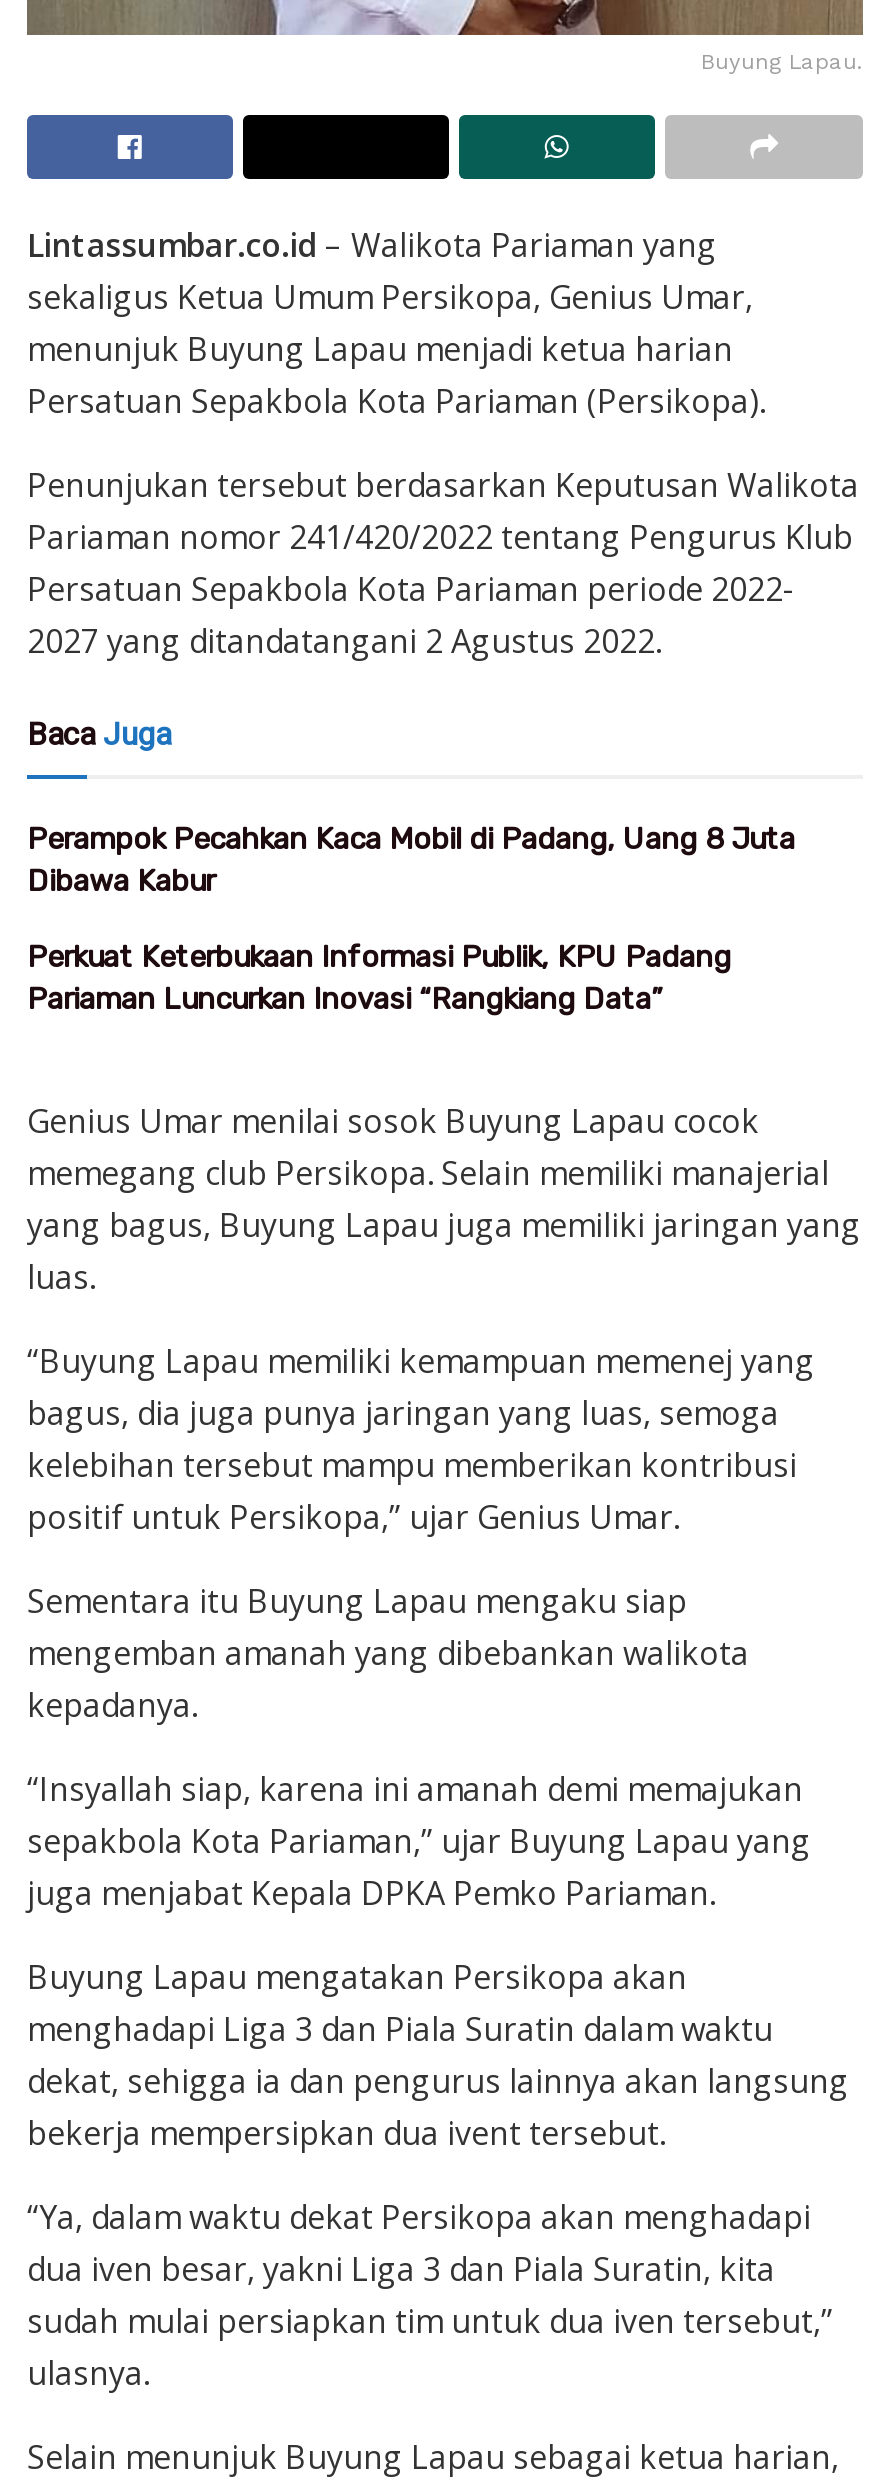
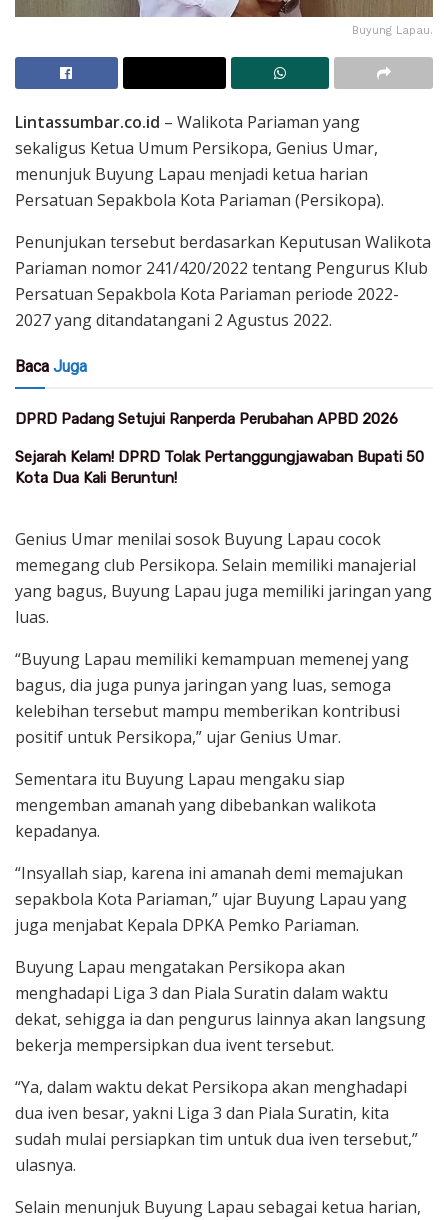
[27,820,795,898] Perampok Pecahkan Kaca Mobil di Padang, Uang 8 Juta | Dibawa Kabur -> [15,410,398,428] DPRD Padang Setujui Ranperda Perubahan APBD 2026
[27,938,731,1016] Perkuat Keterbukaan Informasi Publik, KPU Padang | Pariaman Luncurkan Inovasi “Rangkiang Data” -> [15,448,424,487] Sejarah Kelam! DPRD Tolak Pertanggungjawaban Bupati 50 | Kota Dua Kali Beruntun!

